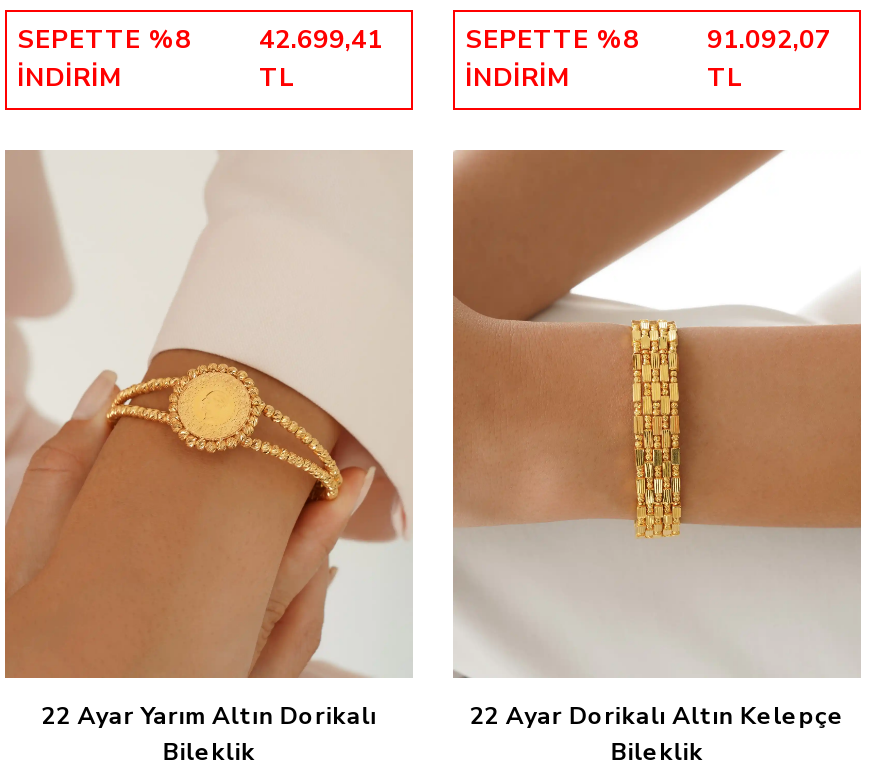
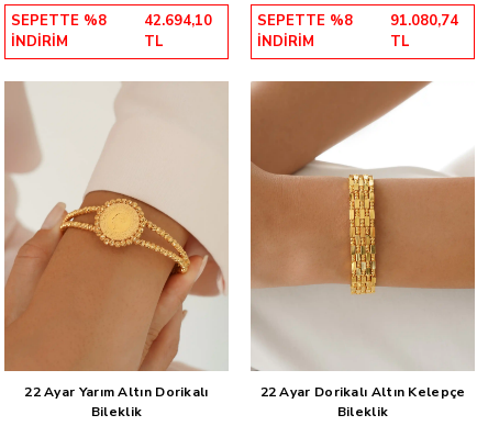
[17,23,383,59] SEPETTE %8 42.699,41 -> [11,12,212,31] SEPETTE %8 42.694,10
[465,23,831,59] SEPETTE %8 91.092,07 -> [257,12,458,31] SEPETTE %8 91.080,74

